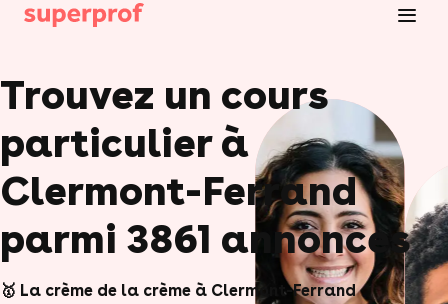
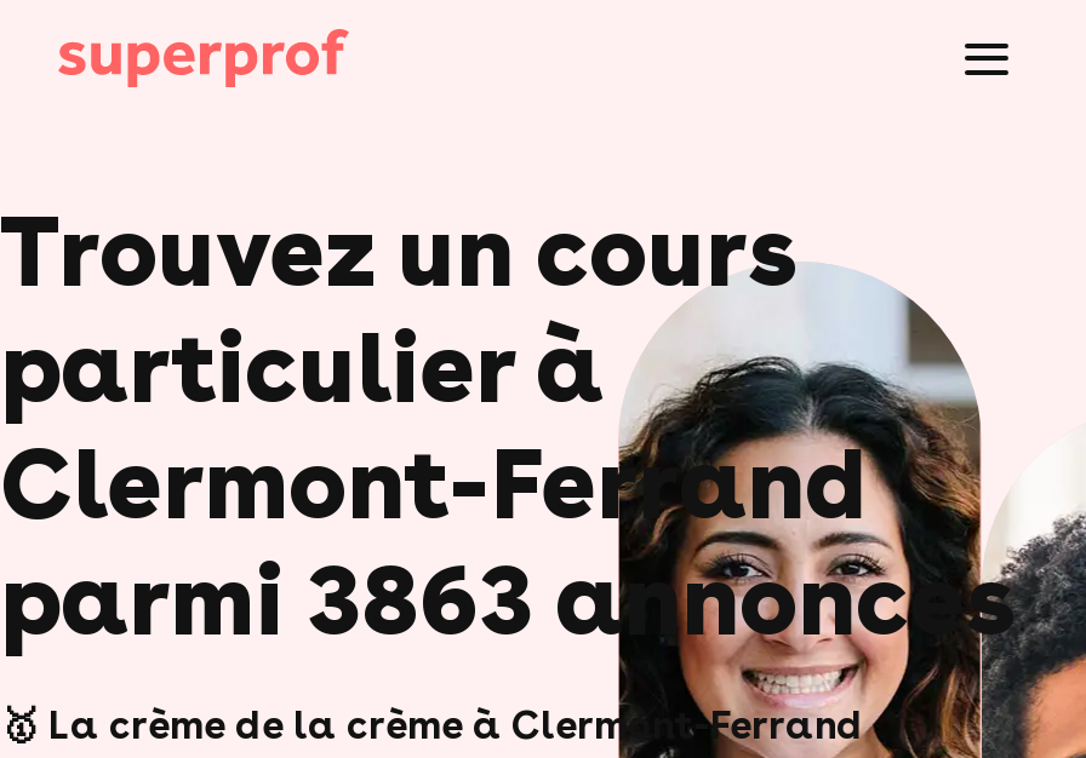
[0,215,411,263] parmi 3861 annonces -> [0,542,1016,659] parmi 3863 annonces

